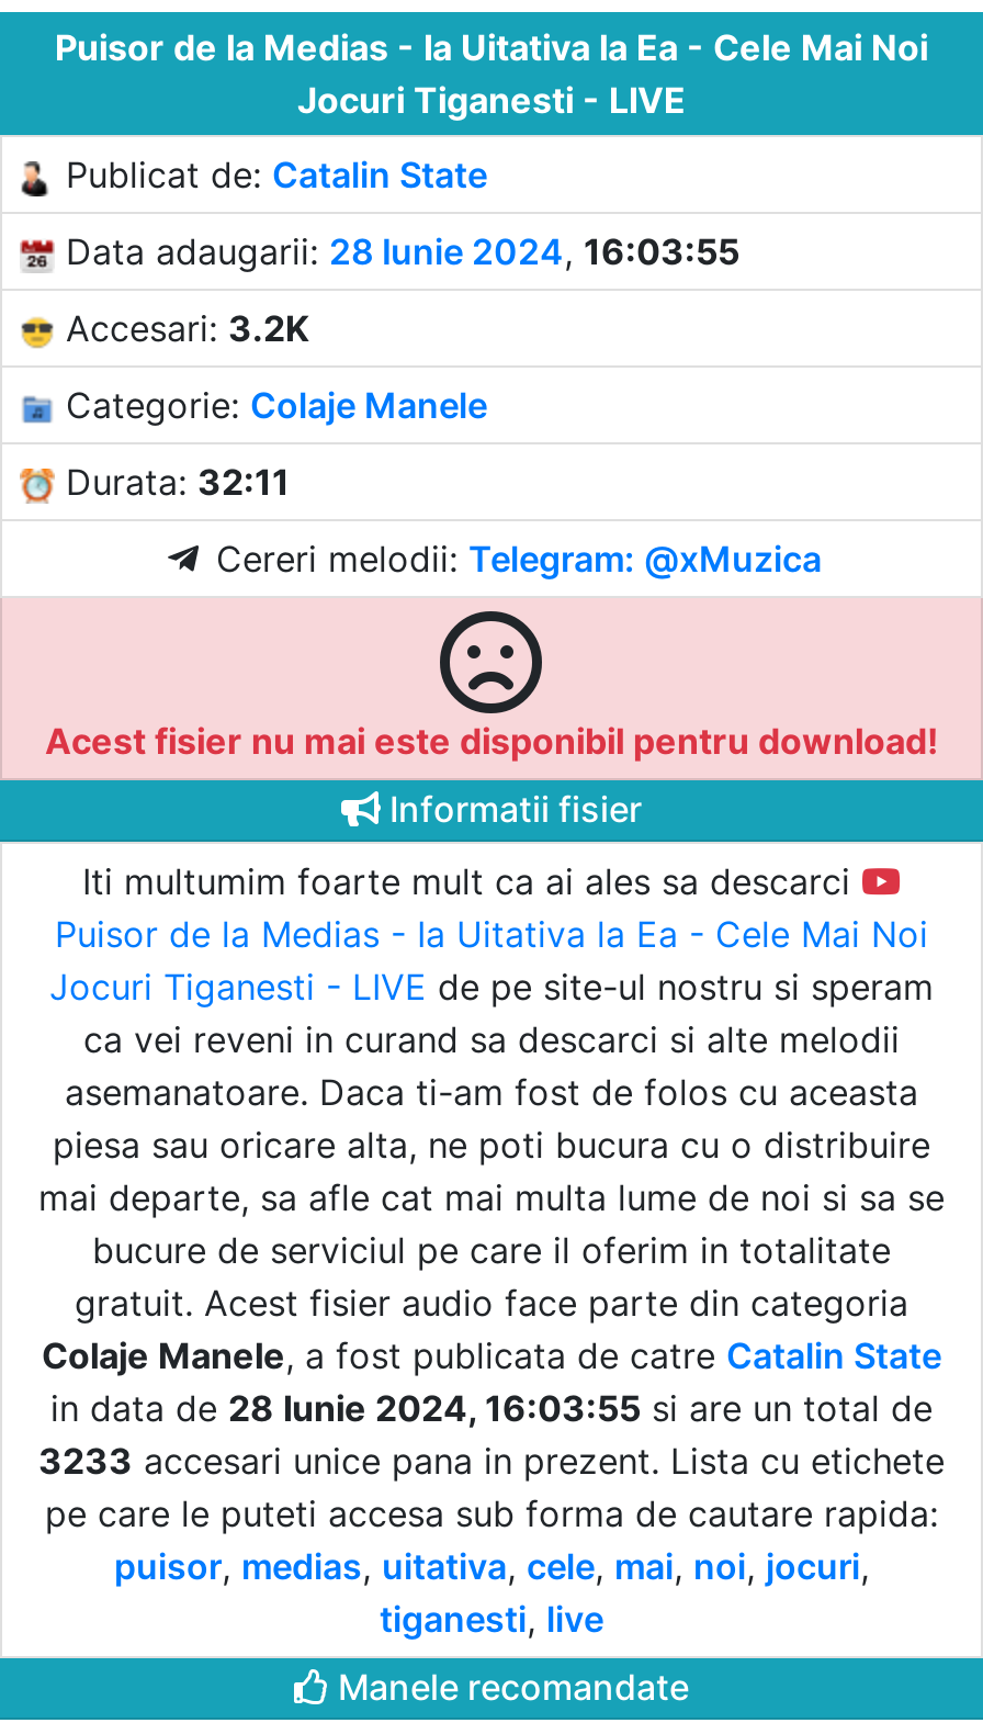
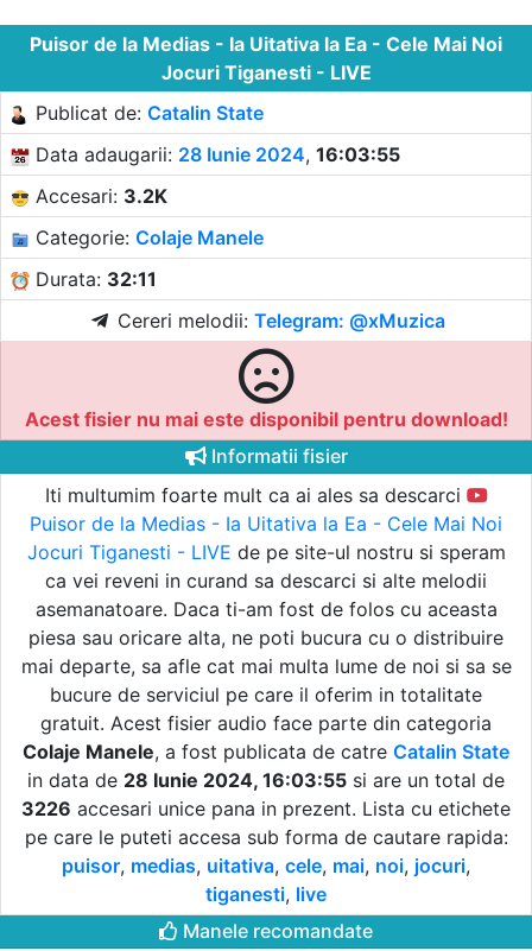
[38,1439,945,1483] 3233 accesari unice pana in prezent. Lista cu etichete -> [21,797,511,820] 3226 accesari unice pana in prezent. Lista cu etichete

